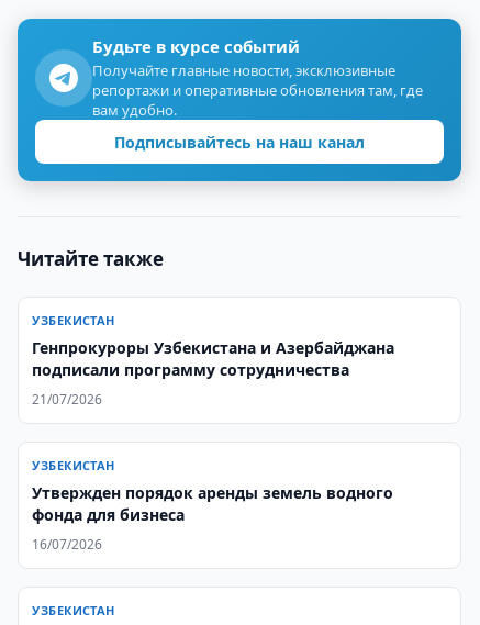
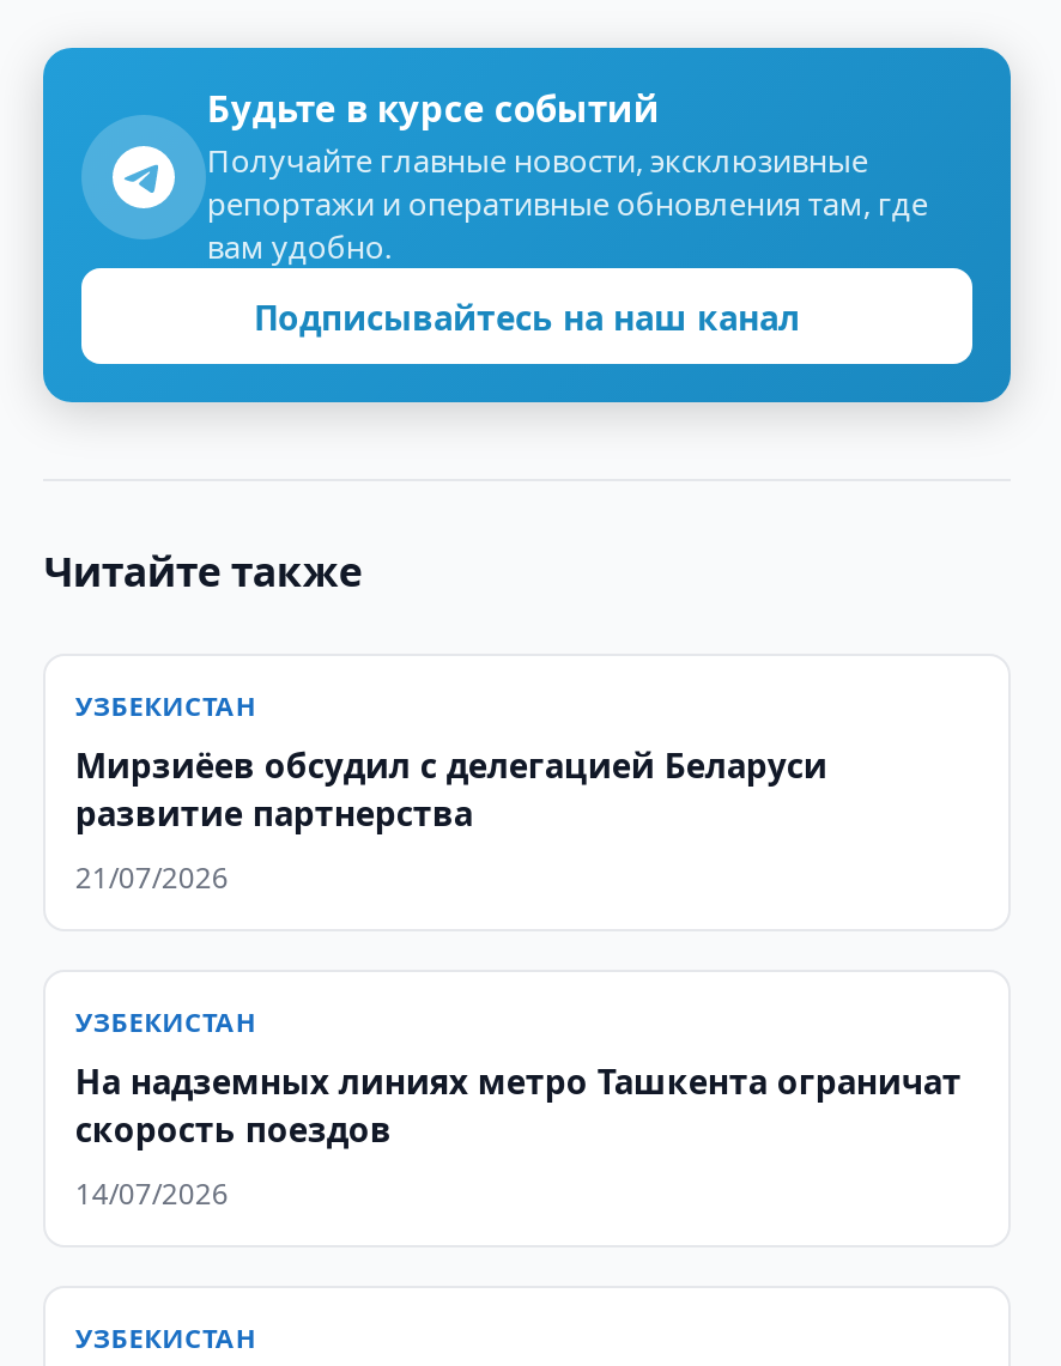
[32,337,395,380] Генпрокуроры Узбекистана и Азербайджана | подписали программу сотрудничества -> [75,742,827,836] Мирзиёев обсудил с делегацией Беларуси | развитие партнерства
[32,482,394,525] Утвержден порядок аренды земель водного | фонда для бизнеса -> [75,1058,961,1152] На надземных линиях метро Ташкента ограничат | скорость поездов
[32,535,103,554] 16/07/2026 -> [75,1173,228,1214] 14/07/2026

